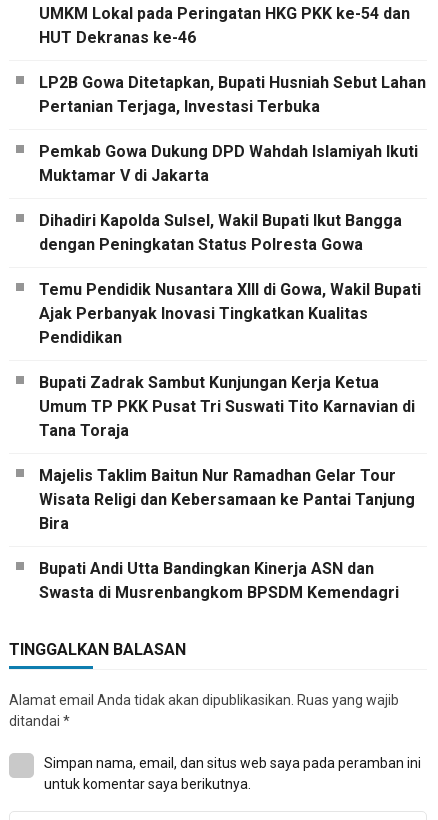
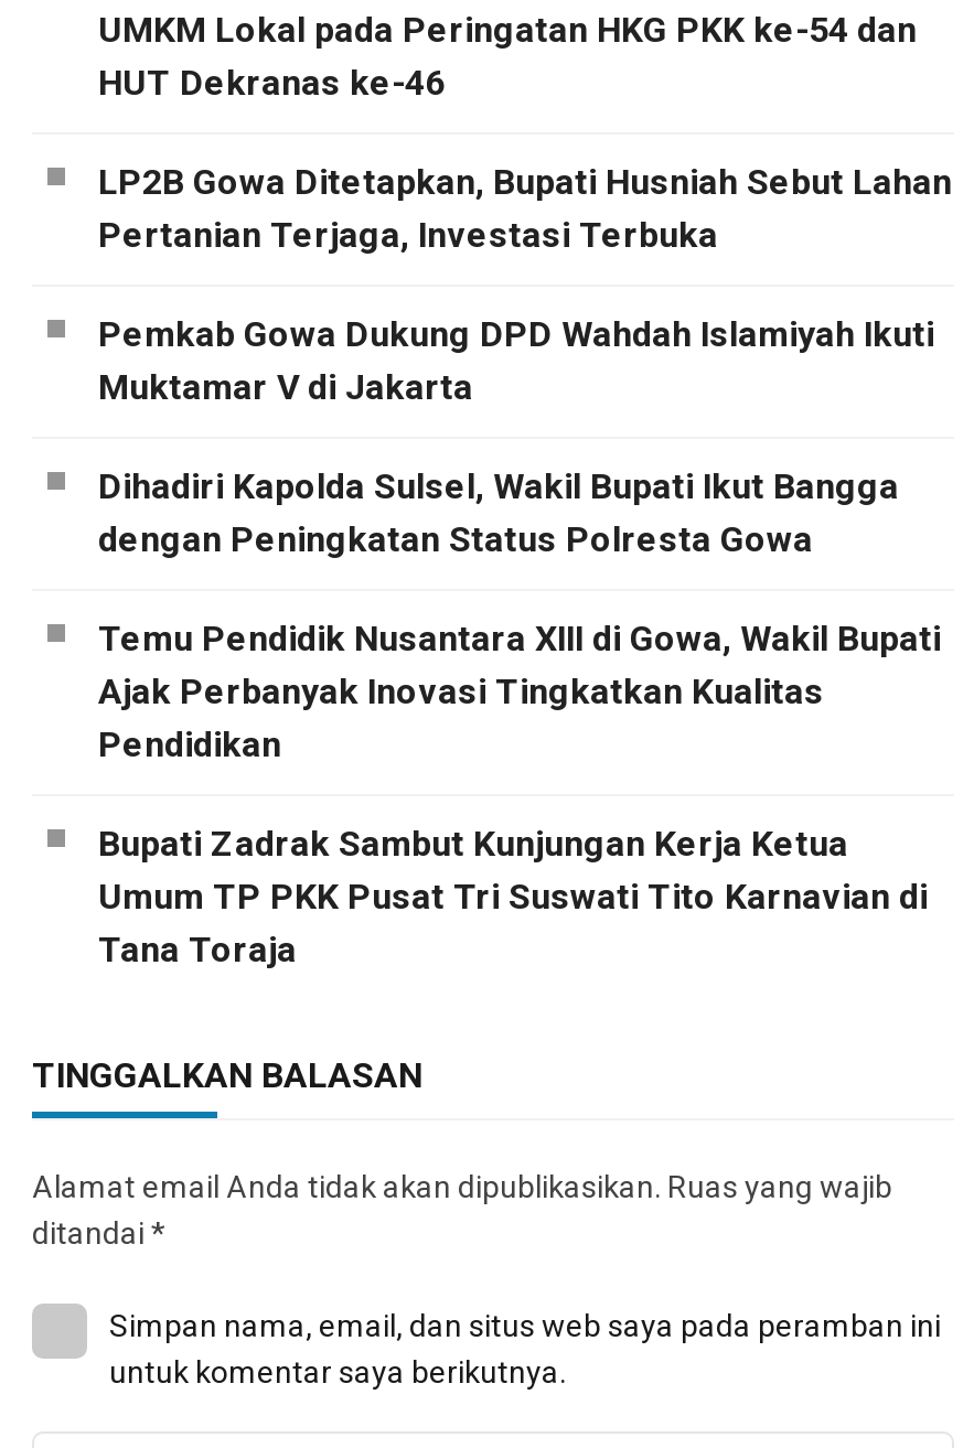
[39,466,415,602] Majelis Taklim Baitun Nur Ramadhan Gelar Tour | Wisata Religi dan Kebersamaan ke Pantai Tanjung | Bira | Bupati Andi Utta Bandingkan Kinerja ASN dan | Swasta di Musrenbangkom BPSDM Kemendagri -> none

